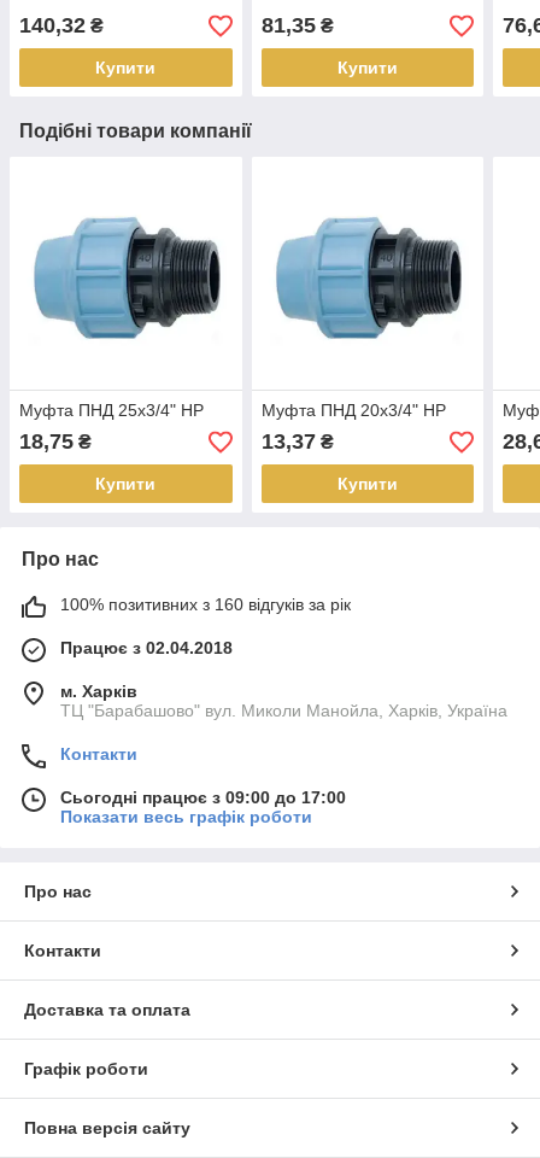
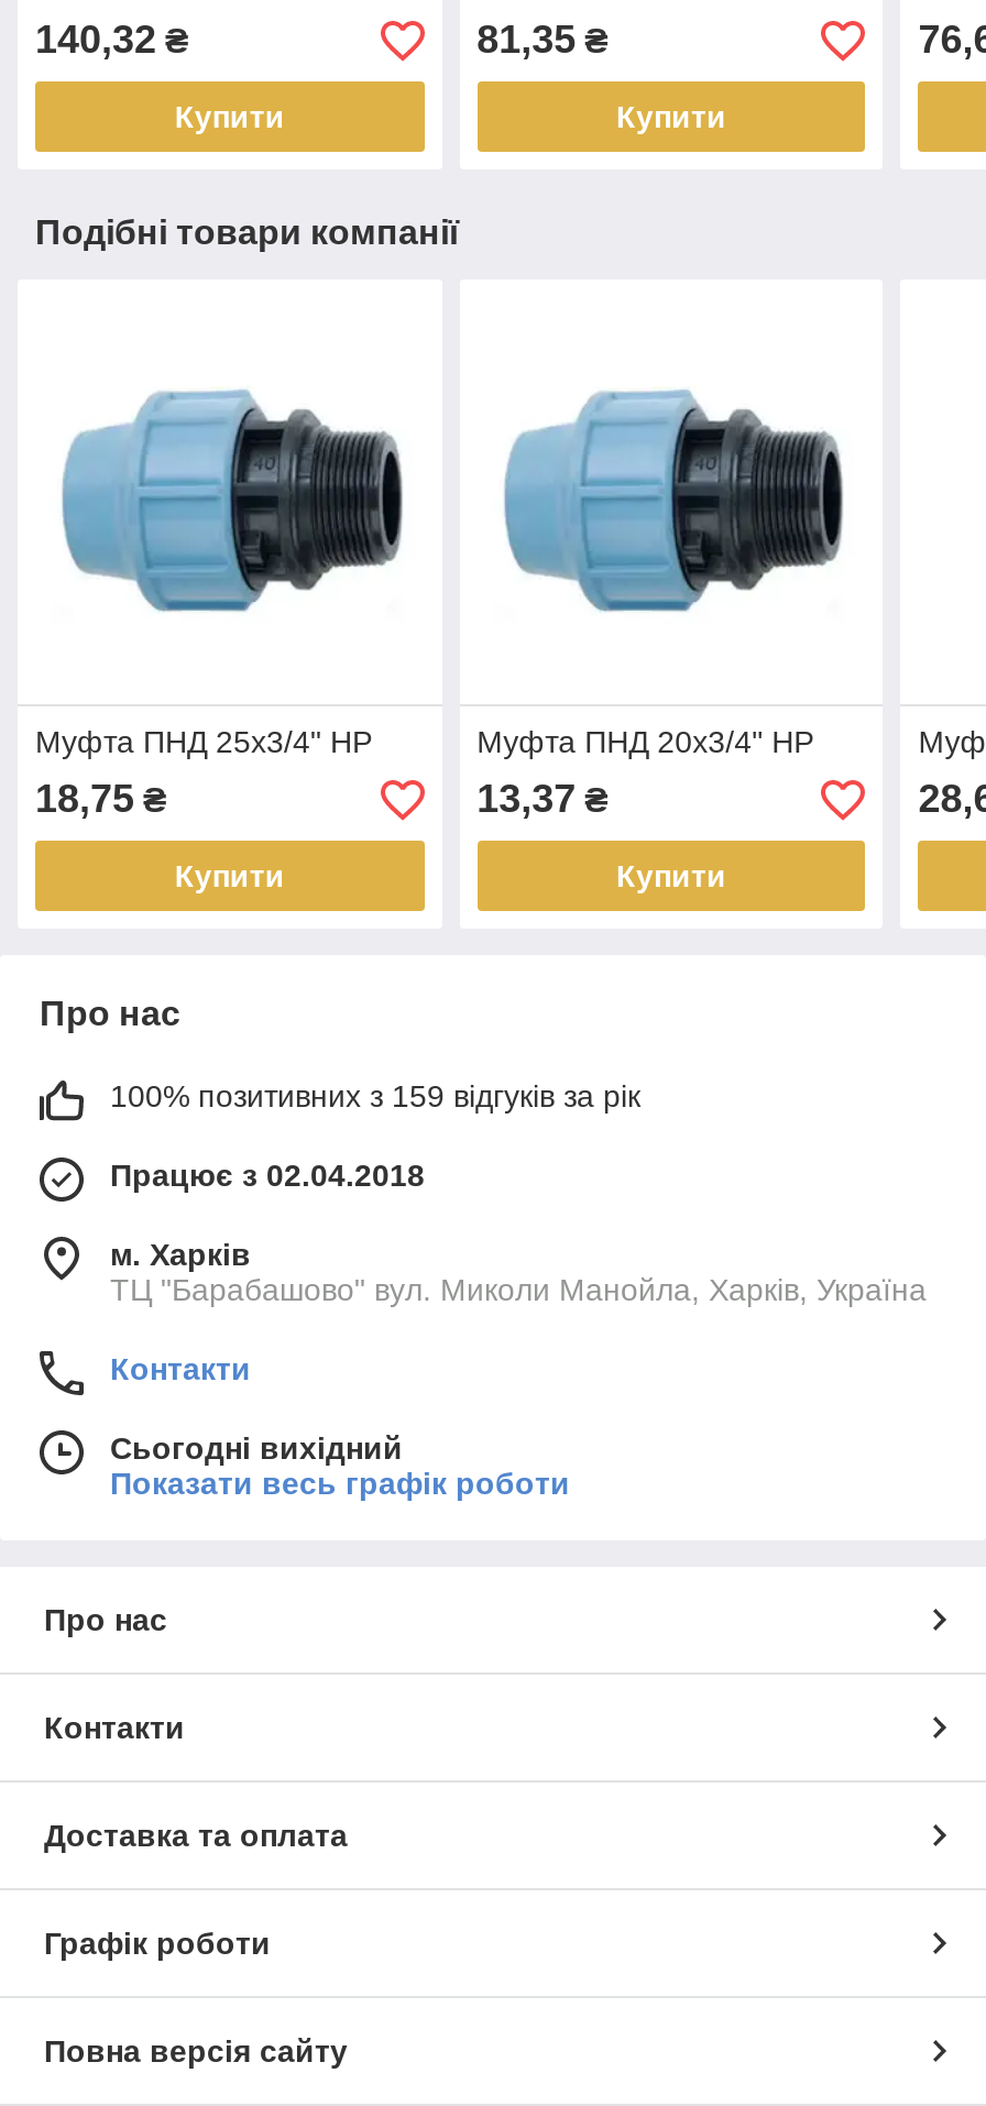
[60,595,351,614] 100% позитивних з 160 відгуків за рік -> [110,1078,640,1114] 100% позитивних з 159 відгуків за рік
[60,788,346,807] Сьогодні працює з 09:00 до 17:00 -> [110,1430,403,1466] Сьогодні вихідний

